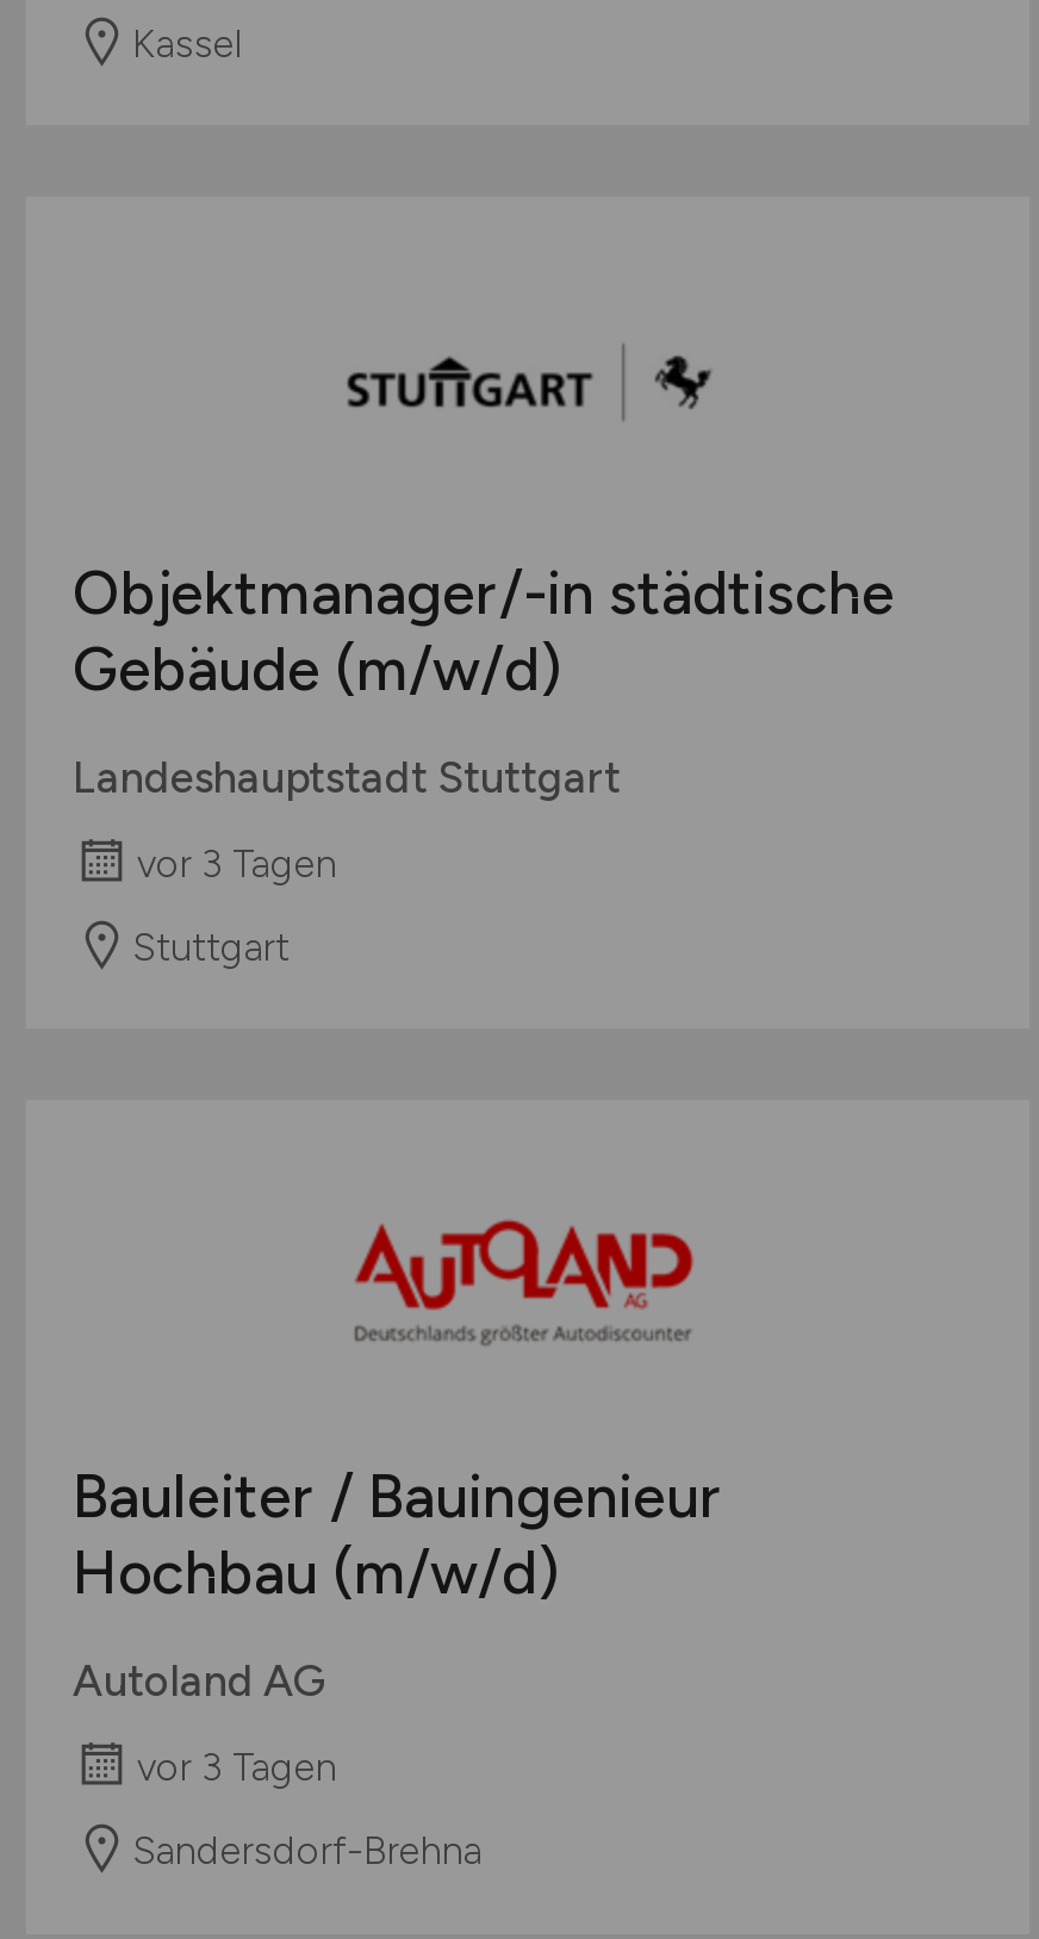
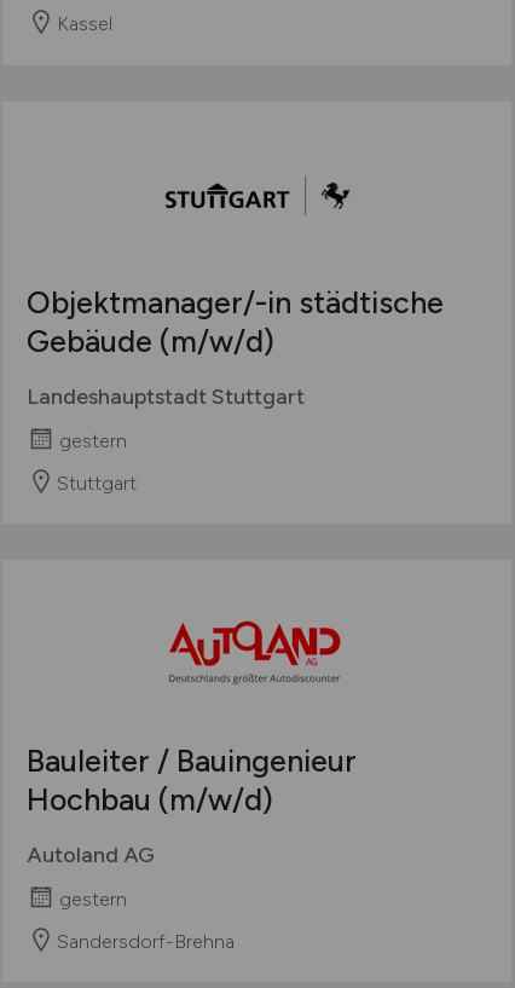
[137,842,337,887] vor 3 Tagen -> [59,429,126,452] gestern
[137,1745,337,1791] vor 3 Tagen -> [59,887,126,910] gestern

